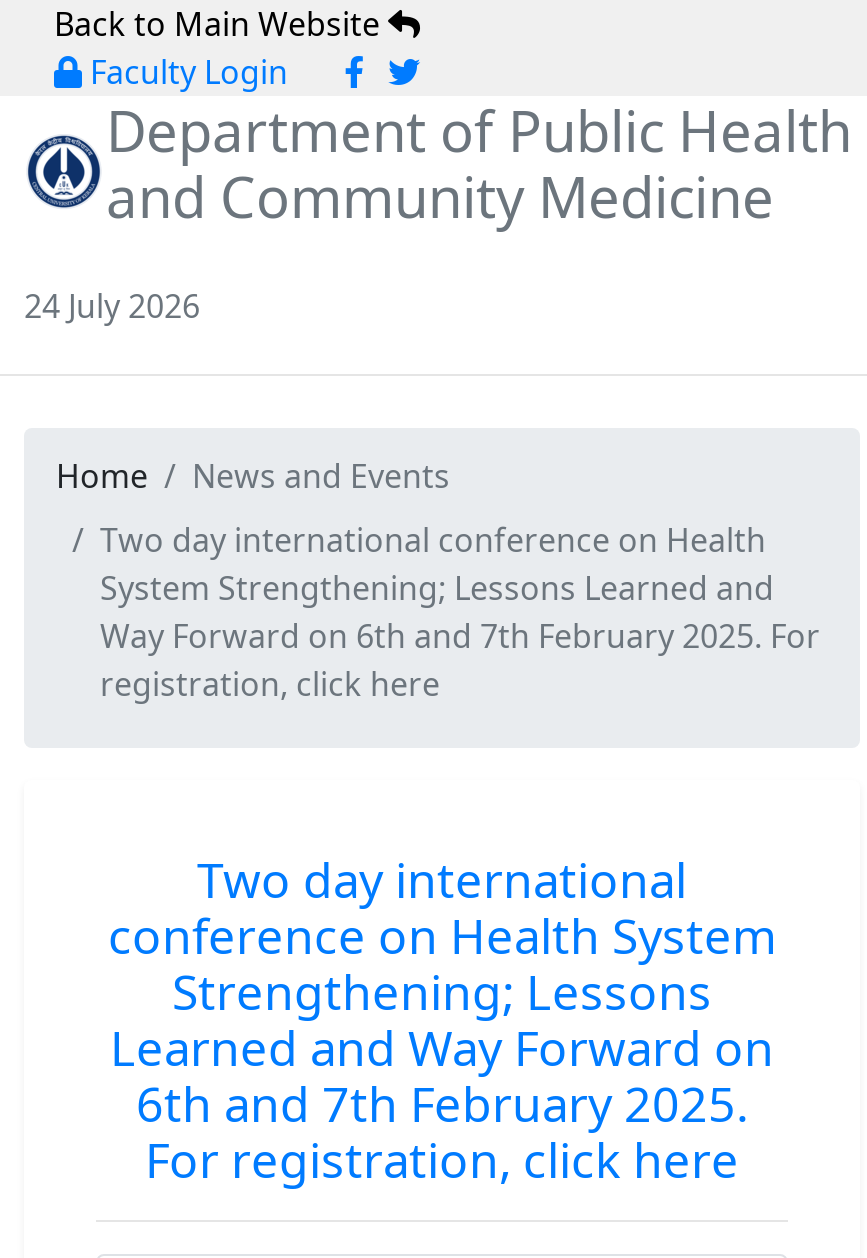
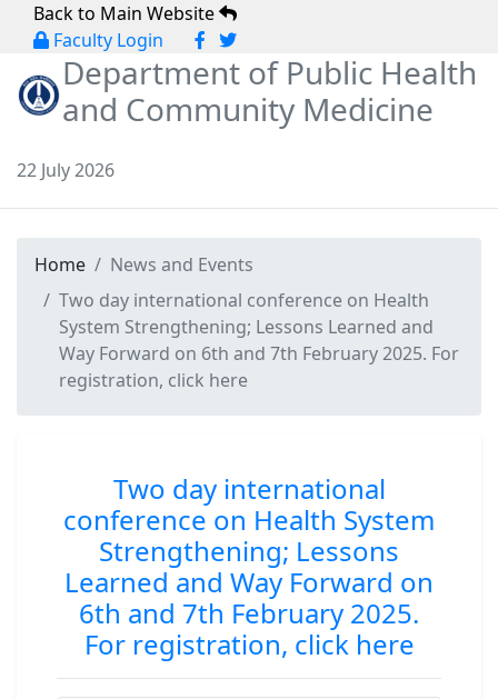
[24,284,200,328] 24 July 2026 -> [17,158,114,182] 22 July 2026

